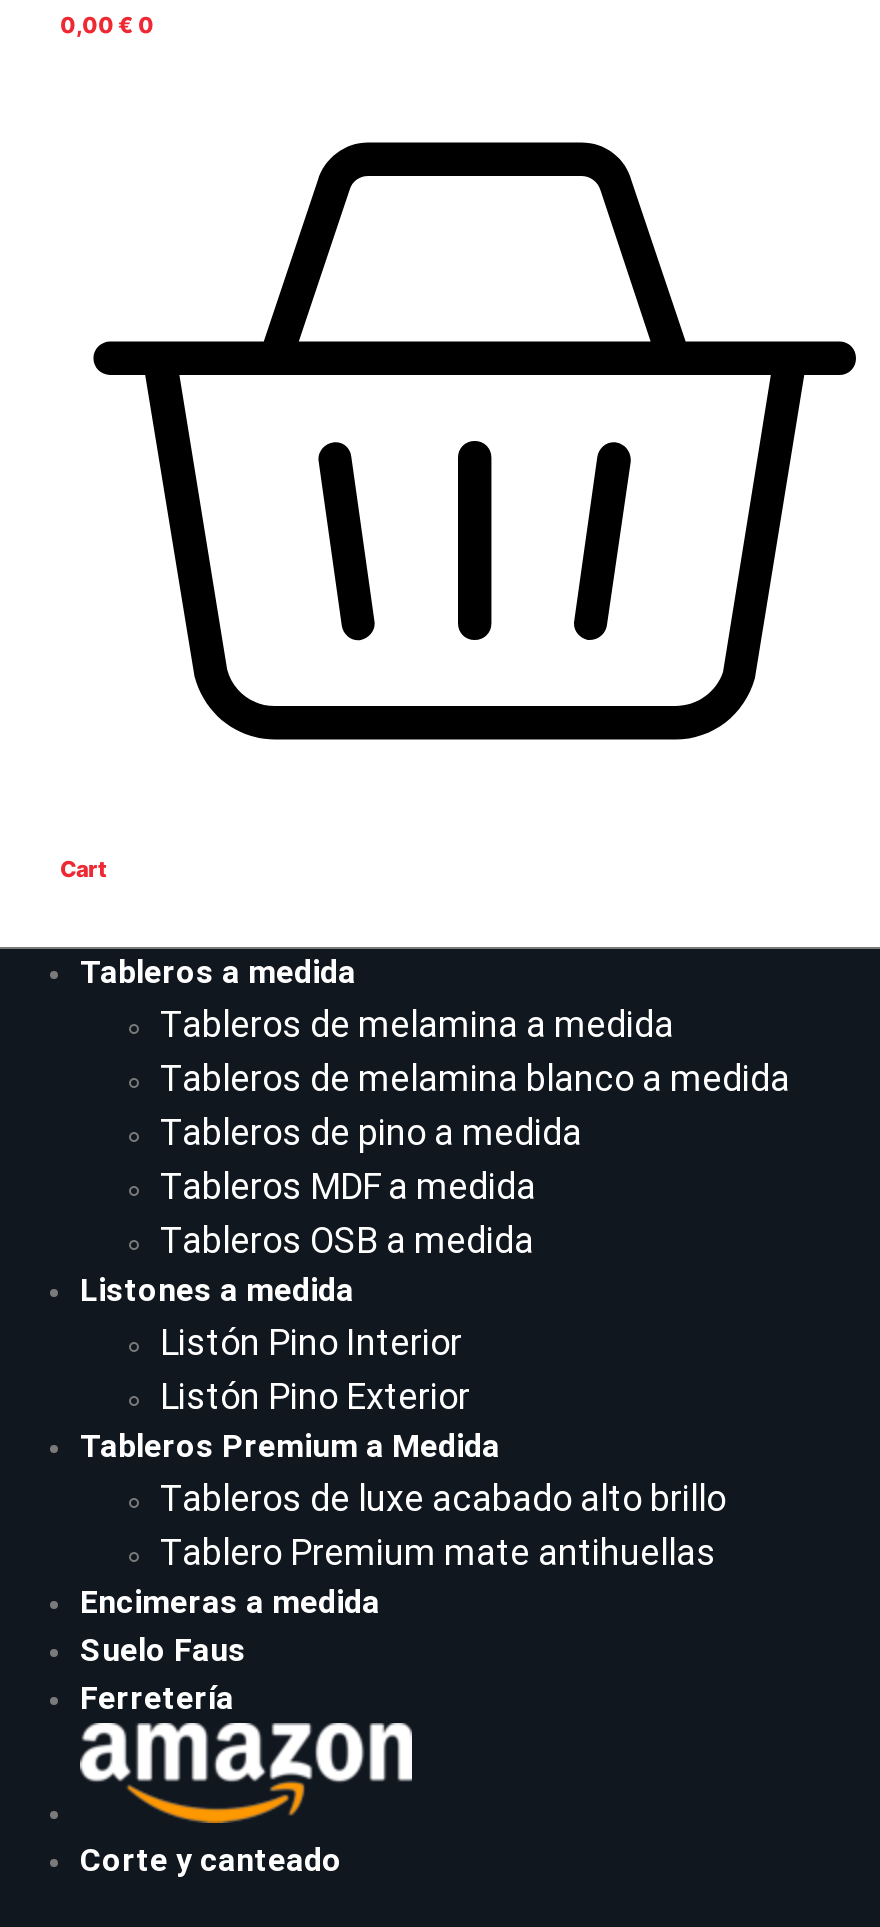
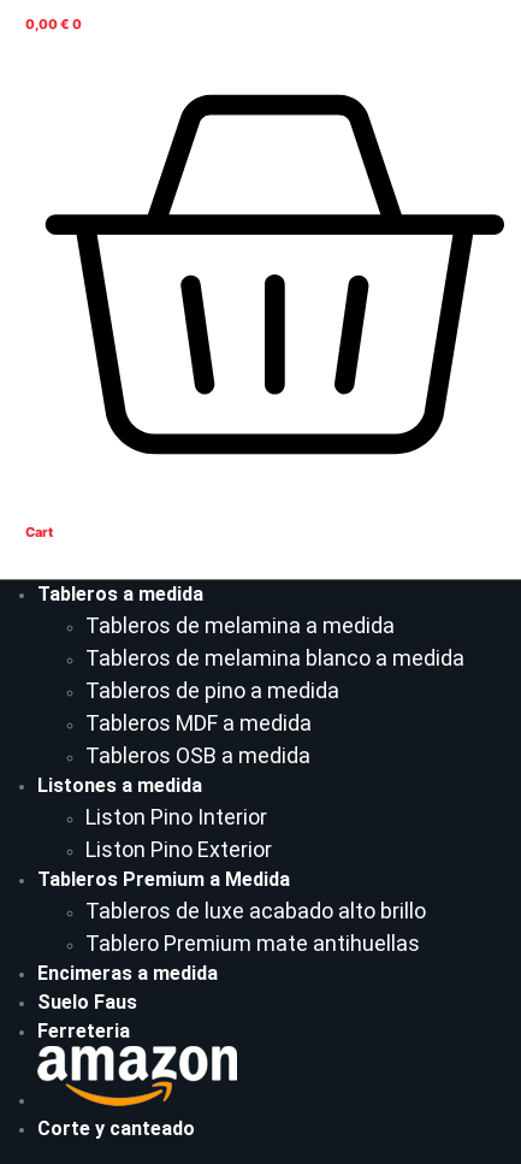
[160,1320,462,1362] Listón Pino Interior -> [85,804,267,829] Liston Pino Interior
[160,1374,470,1416] Listón Pino Exterior -> [85,836,272,861] Liston Pino Exterior
[80,1678,234,1716] Ferretería -> [37,1019,130,1042] Ferreteria

